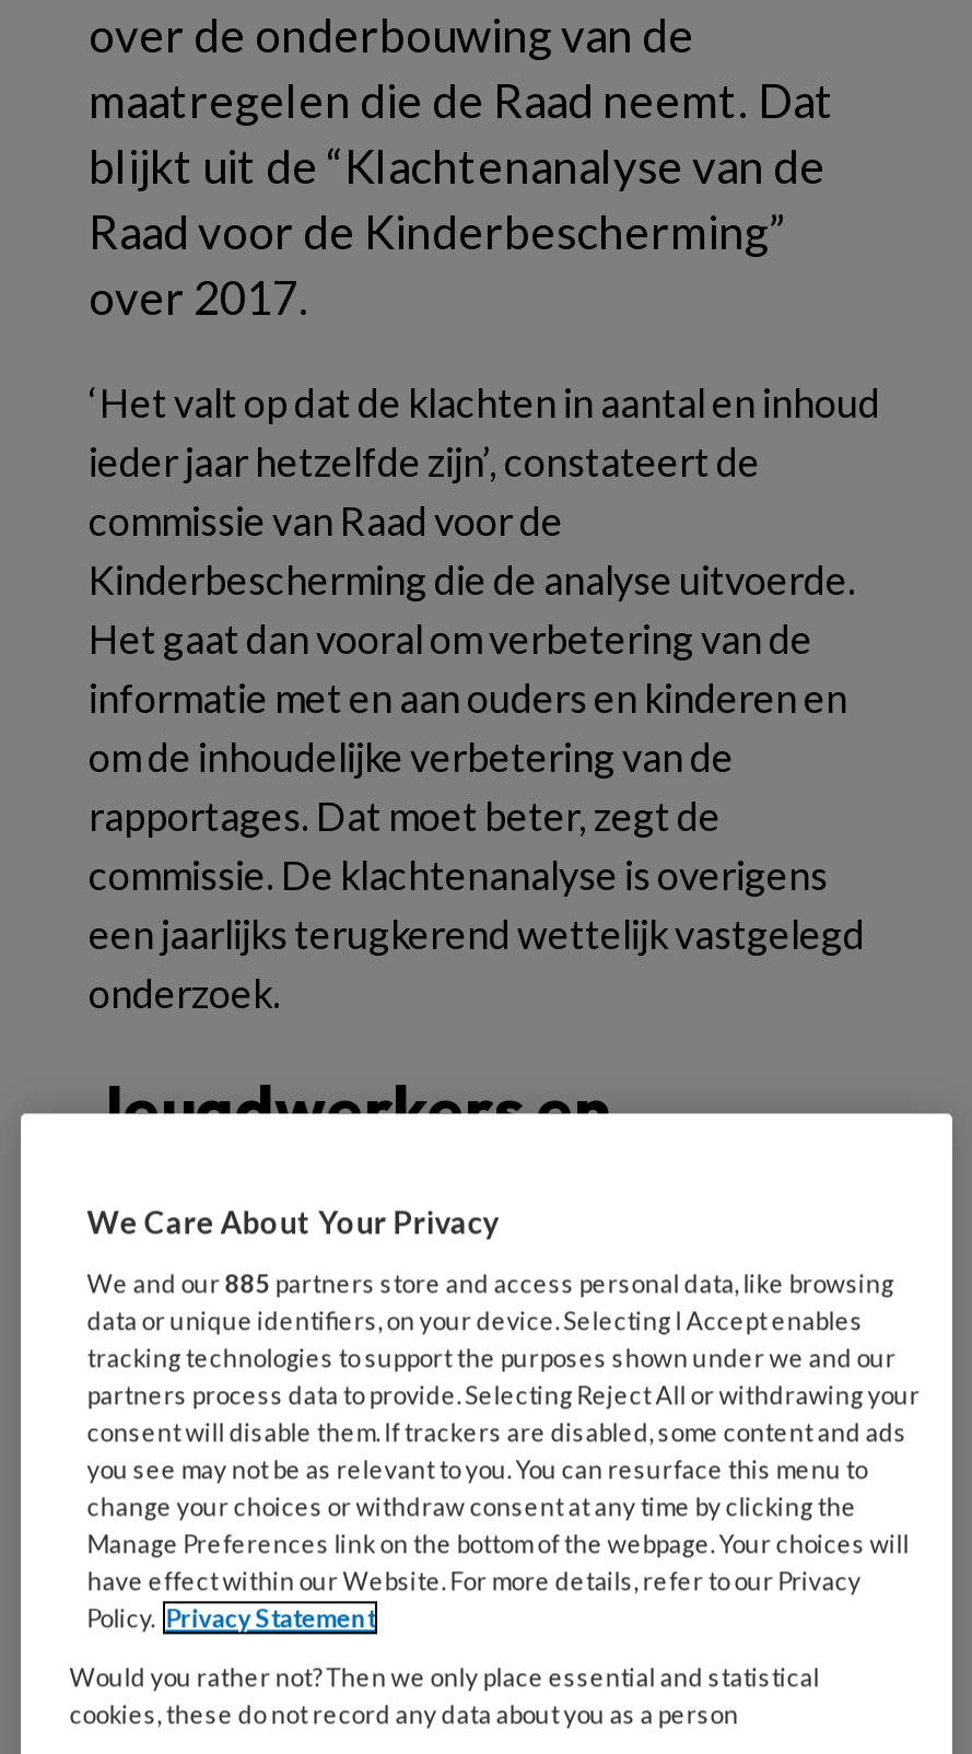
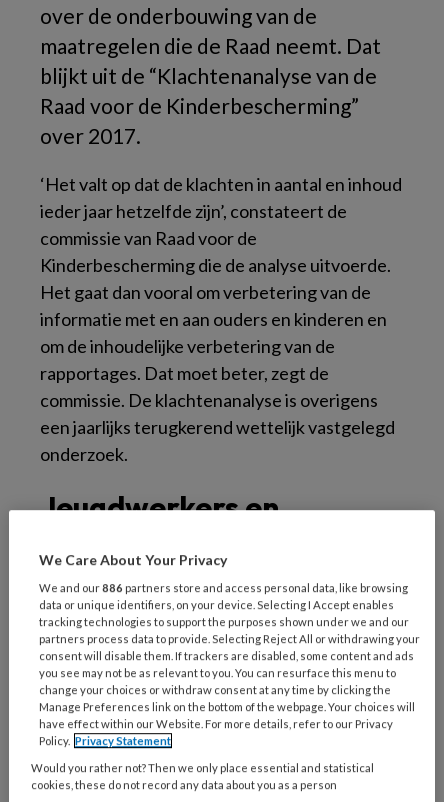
[87,1269,894,1298] We and our 885 partners store and access personal data, like browsing -> [39,581,408,594] We and our 886 partners store and access personal data, like browsing

